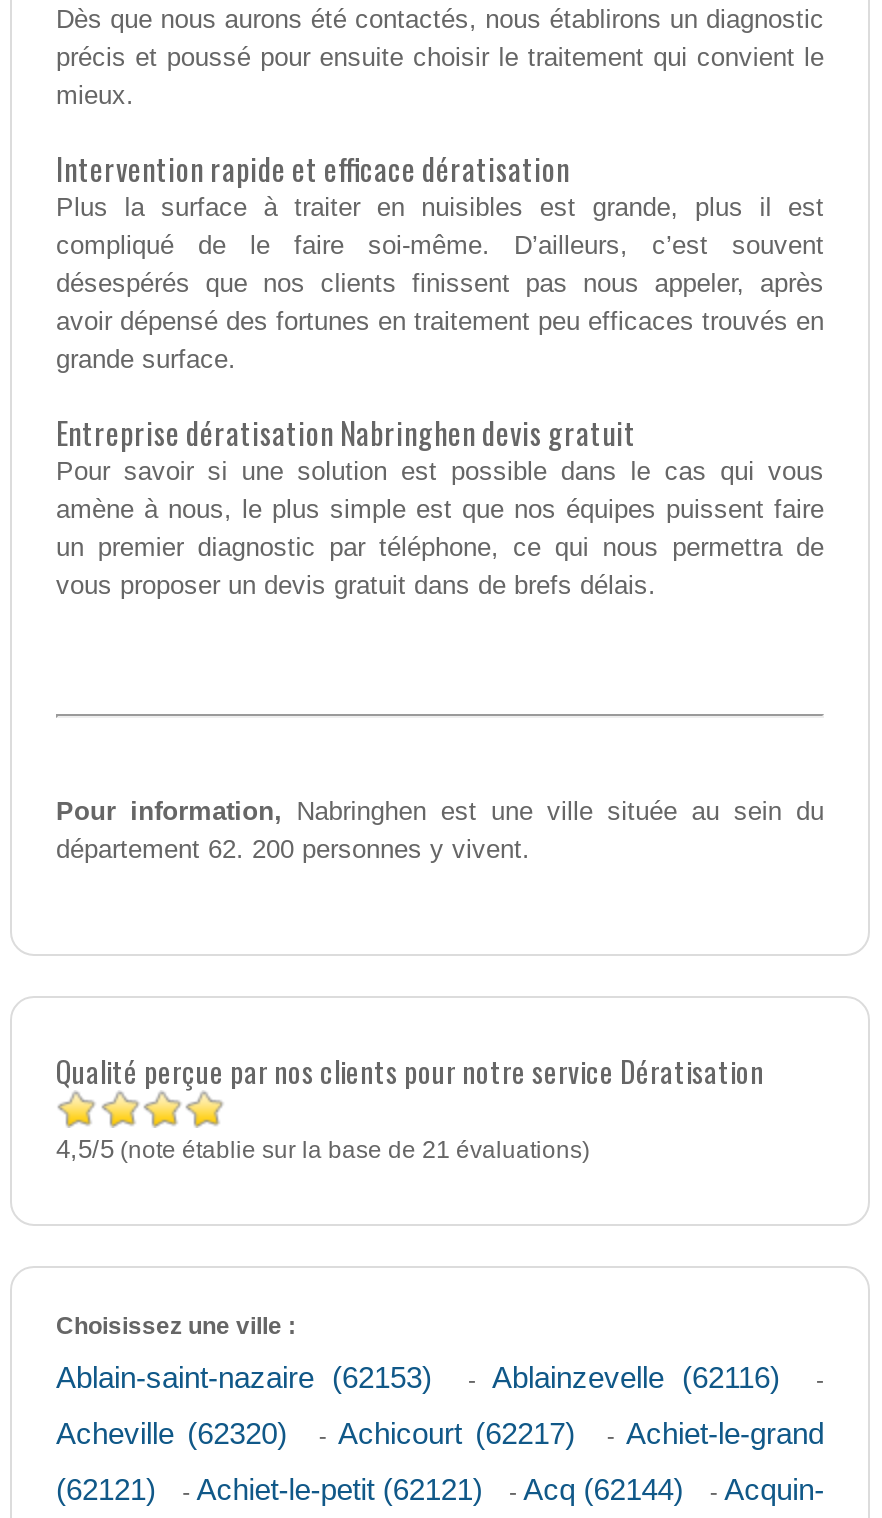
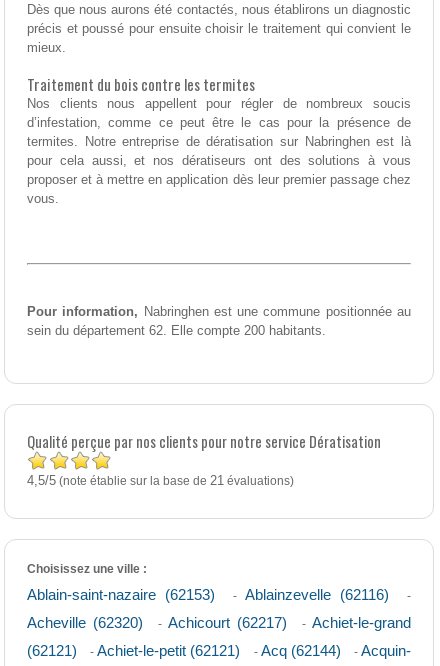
[56,147,824,601] Intervention rapide et efficace dératisation | Plus la surface à traiter en nuisibles est grande, plus il est | compliqué de le faire soi-même. D’ailleurs, c’est souvent | désespérés que nos clients finissent pas nous appeler, après | avoir dépensé des fortunes en traitement peu efficaces trouvés en | grande surface. | Entreprise dératisation Nabringhen devis gratuit | Pour savoir si une solution est possible dans le cas qui vous | amène à nous, le plus simple est que nos équipes puissent faire | un premier diagnostic par téléphone, ce qui nous permettra de | vous proposer un devis gratuit dans de brefs délais. -> [27,73,411,206] Traitement du bois contre les termites | Nos clients nous appellent pour régler de nombreux soucis | d’infestation, comme ce peut être le cas pour la présence de | termites. Notre entreprise de dératisation sur Nabringhen est là | pour cela aussi, et nos dératiseurs ont des solutions à vous | proposer et à mettre en application dès leur premier passage chez | vous.
[56,797,824,865] Pour information, Nabringhen est une ville située au sein du | département 62. 200 personnes y vivent. -> [27,304,411,338] Pour information, Nabringhen est une commune positionnée au | sein du département 62. Elle compte 200 habitants.

